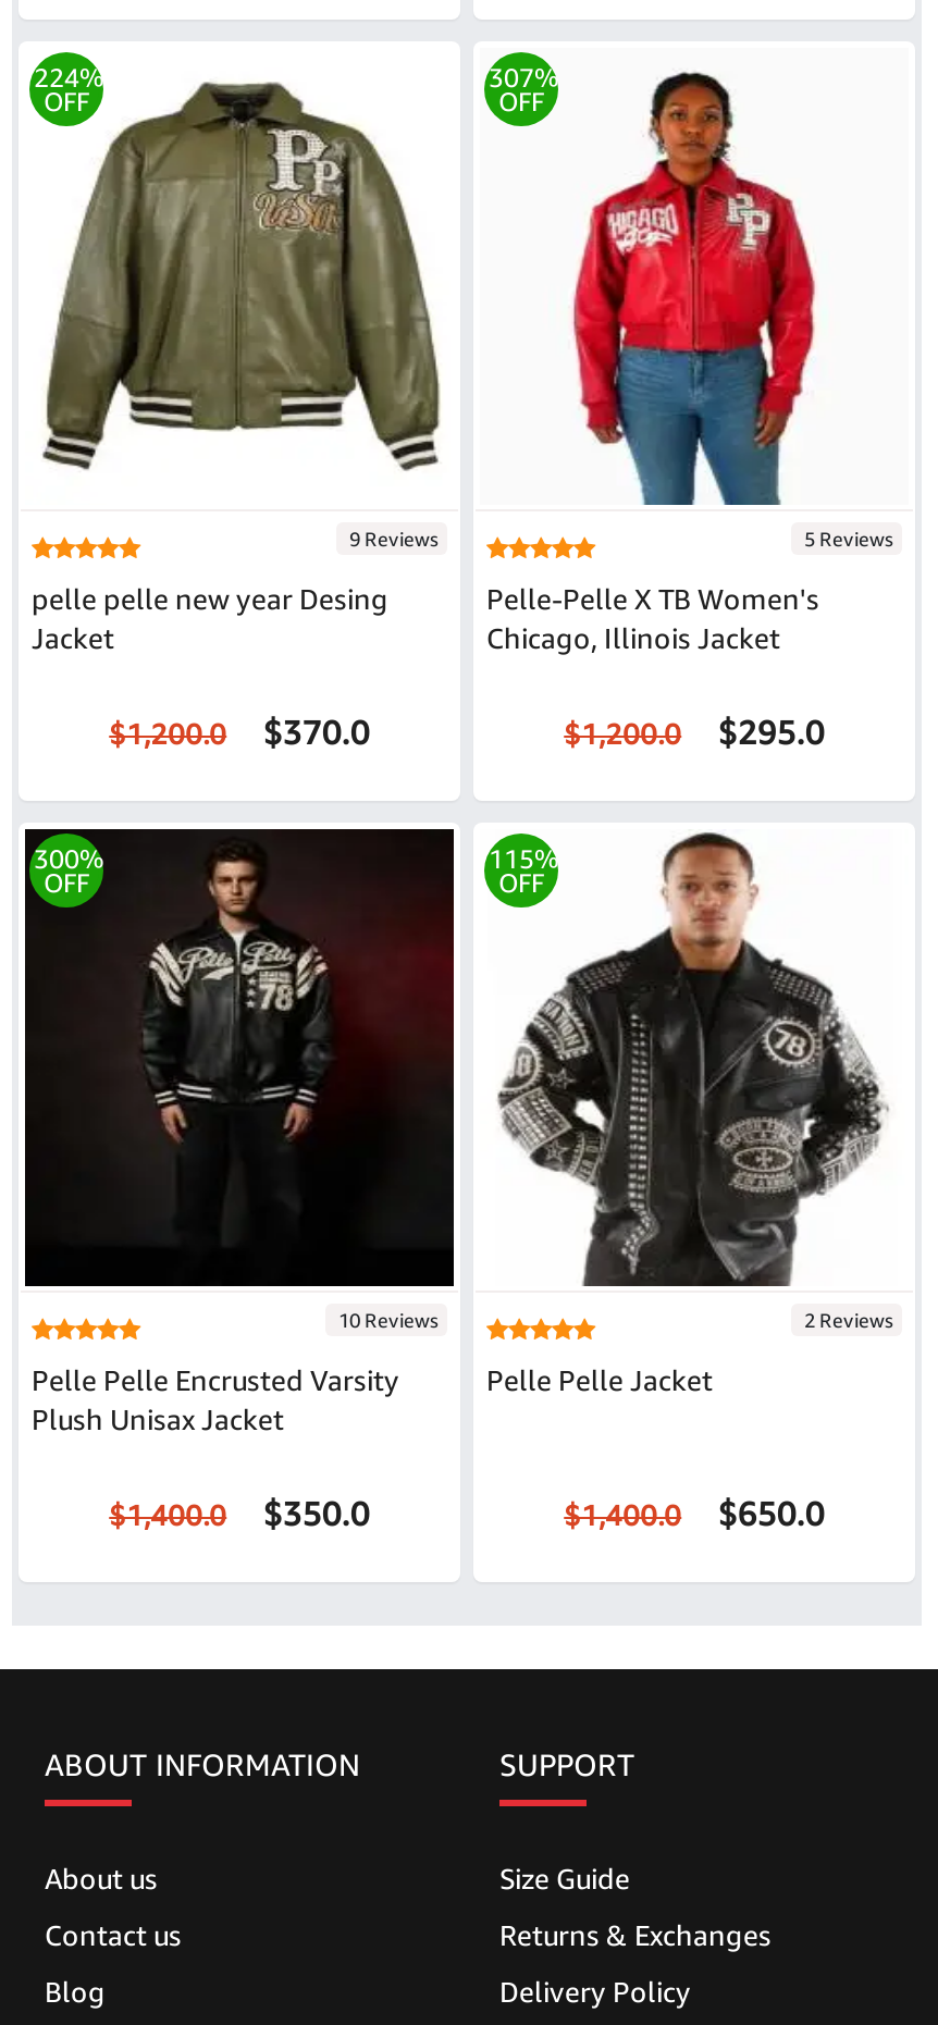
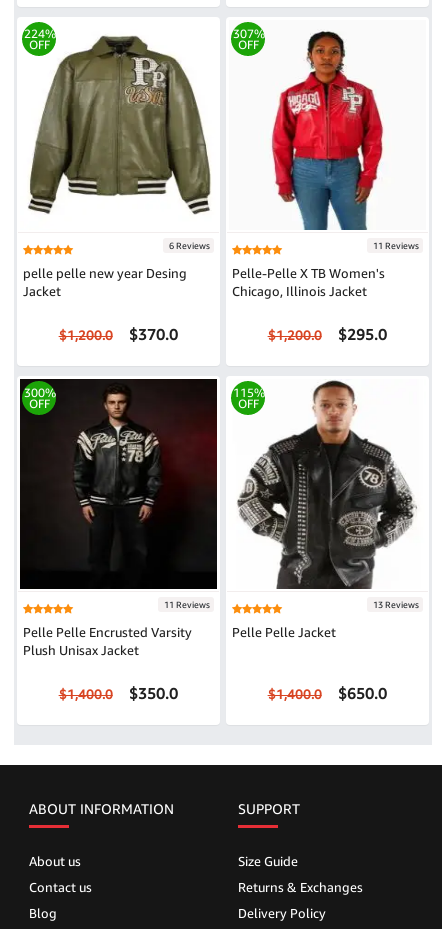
[345,528,439,551] 9 Reviews -> [167,240,210,251] 6 Reviews
[800,528,893,551] 5 Reviews -> [371,240,419,251] 11 Reviews
[334,1309,439,1333] 10 Reviews -> [162,599,210,610] 11 Reviews
[800,1309,893,1333] 2 Reviews -> [371,599,419,610] 13 Reviews

